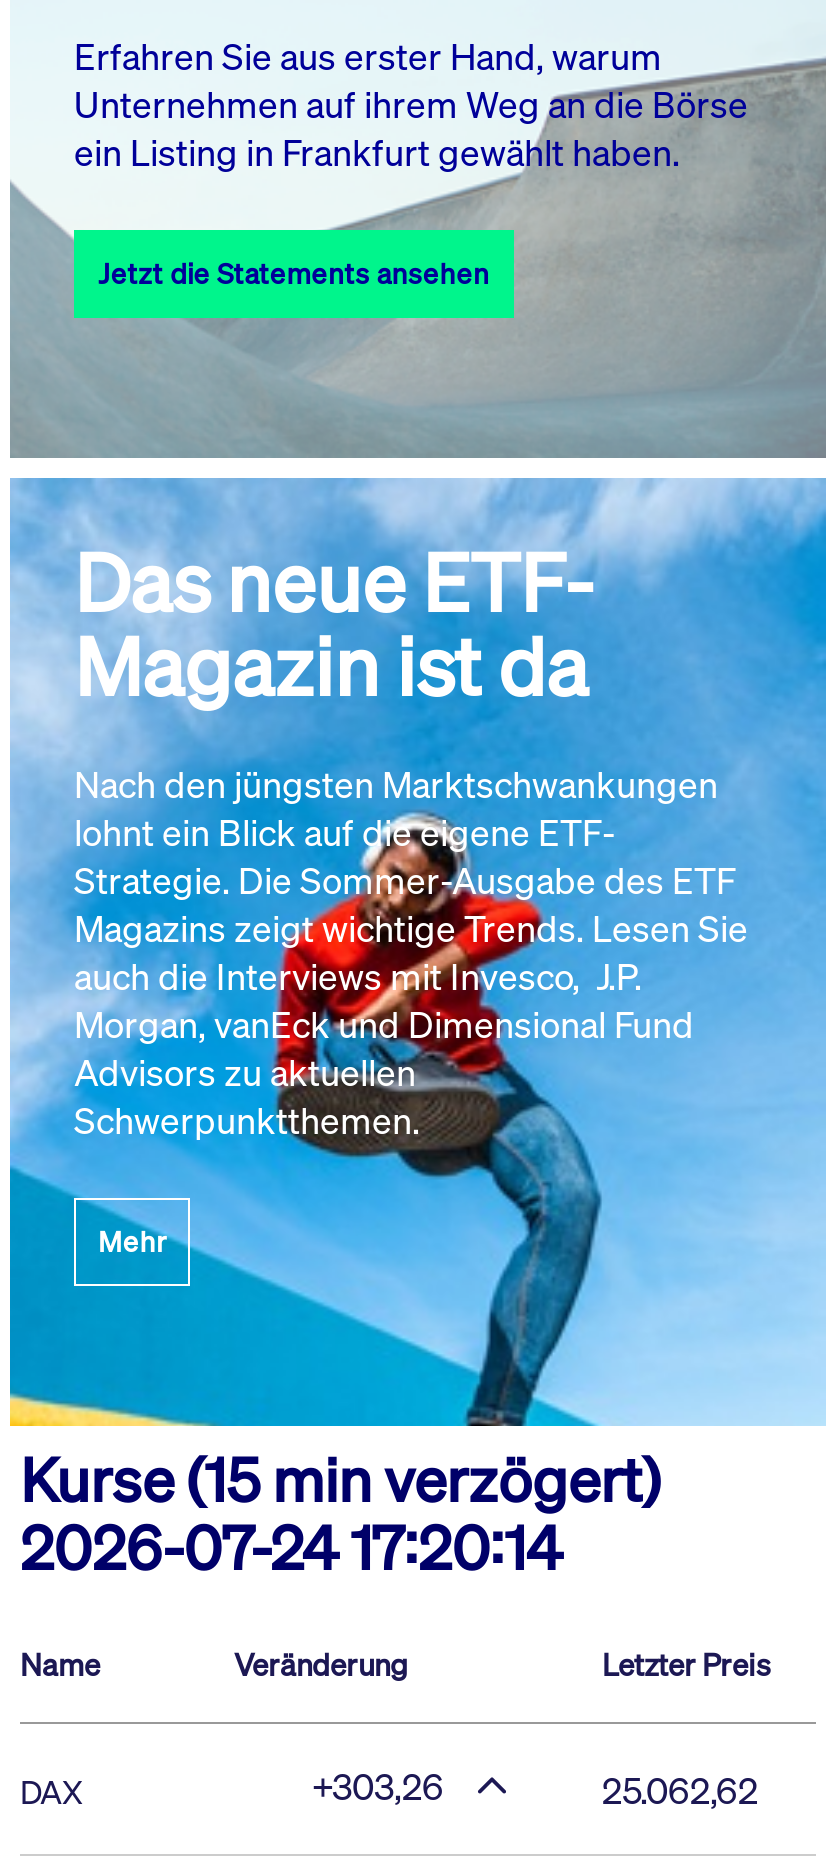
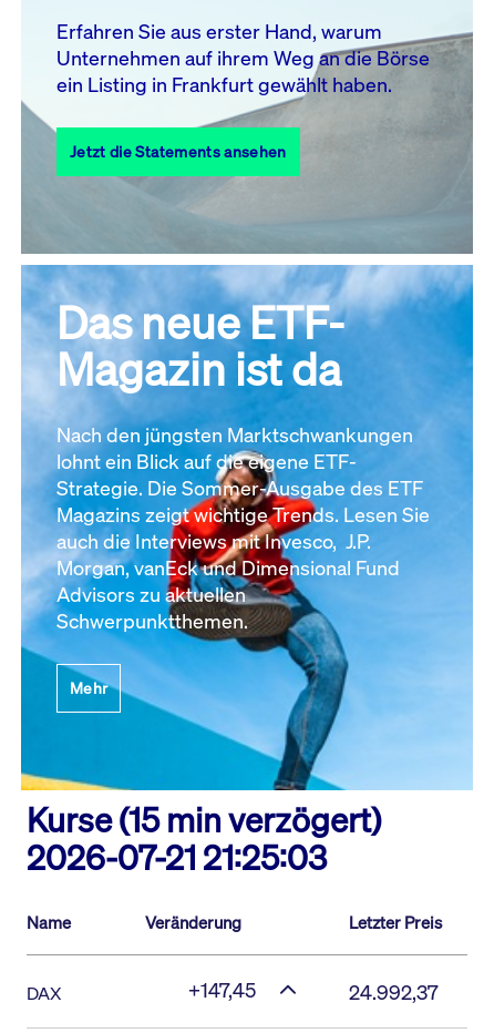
[20,1508,562,1588] 2026-07-24 17:20:14 -> [27,836,327,880] 2026-07-21 21:25:03
[312,1762,444,1810] +303,26 -> [188,976,256,1003] +147,45
[602,1766,758,1814] 25.062,62 -> [349,979,439,1005] 24.992,37

